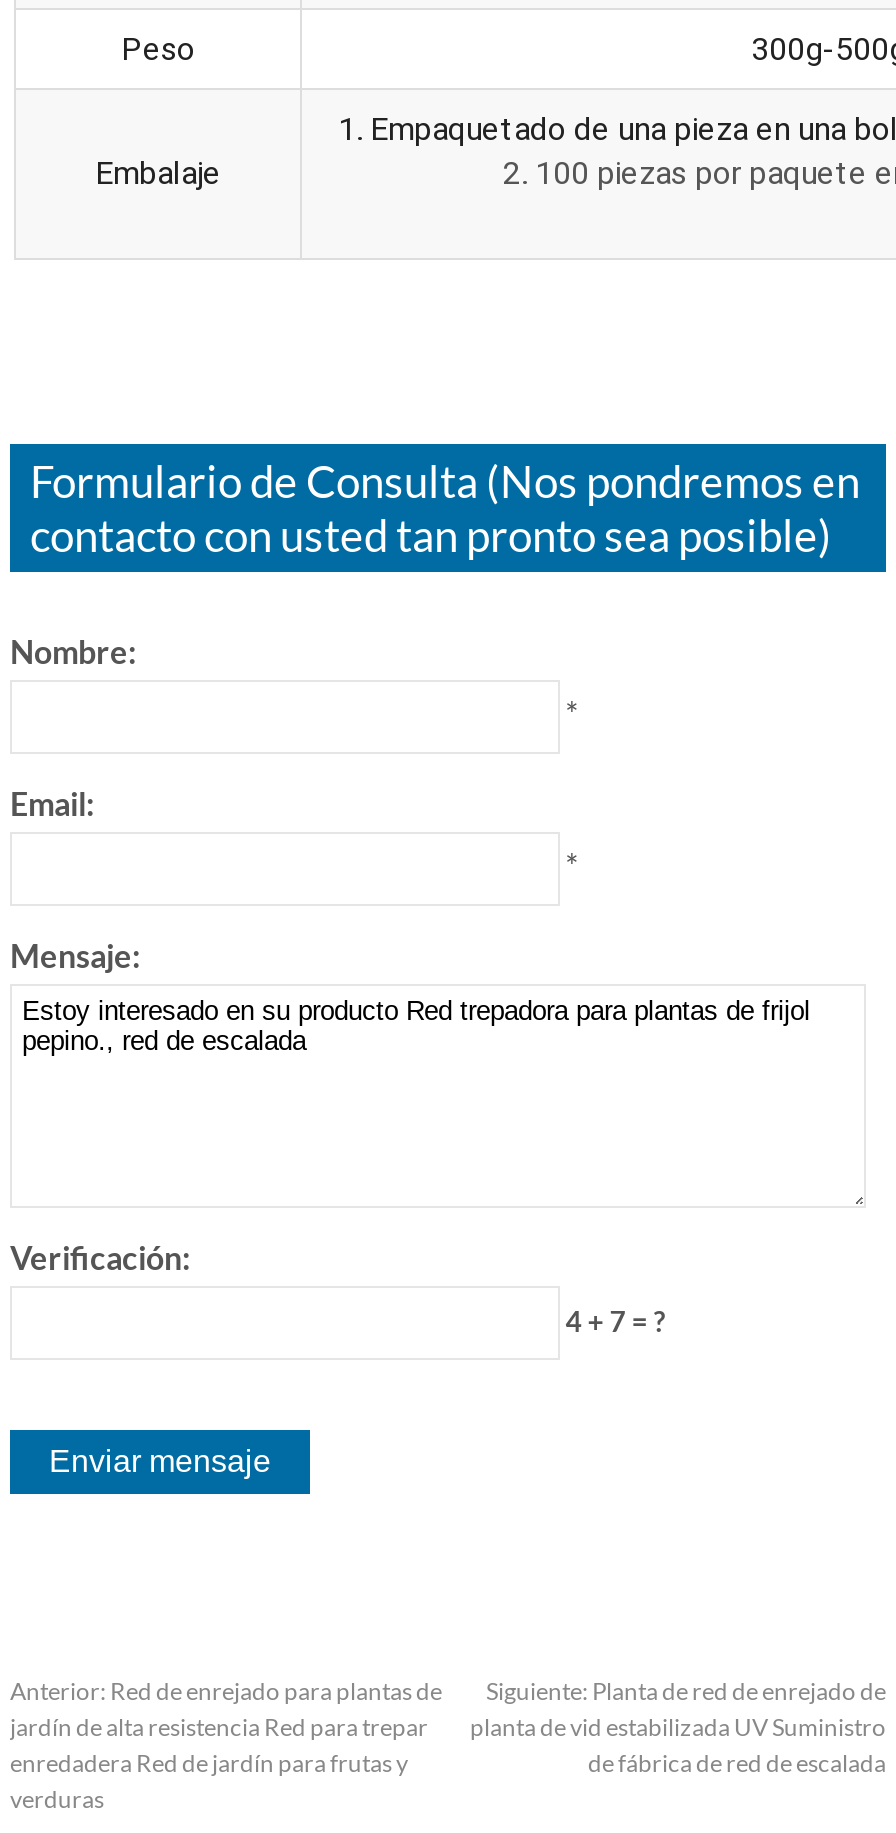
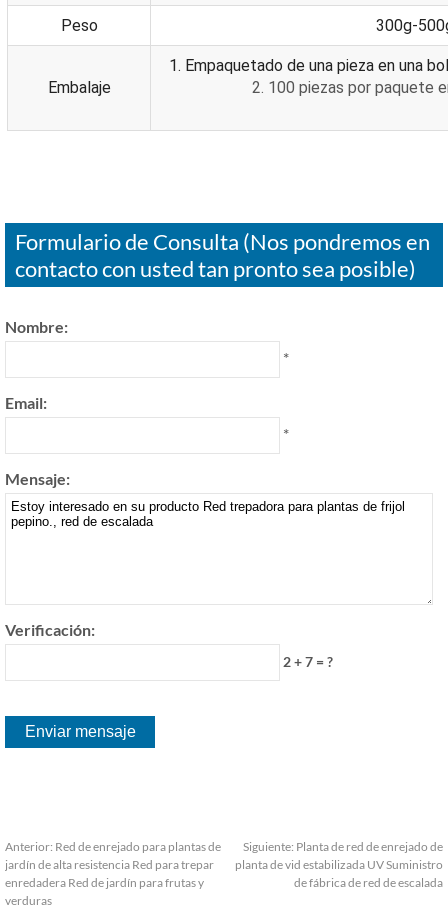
[560,1304,666,1338] 4 + 7 = ? -> [280,653,333,670] 2 + 7 = ?

